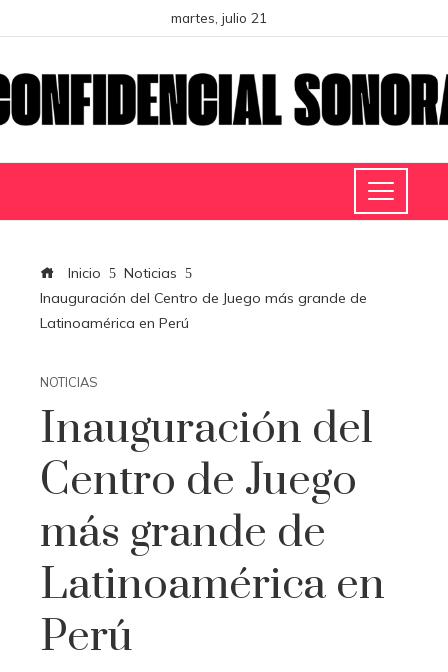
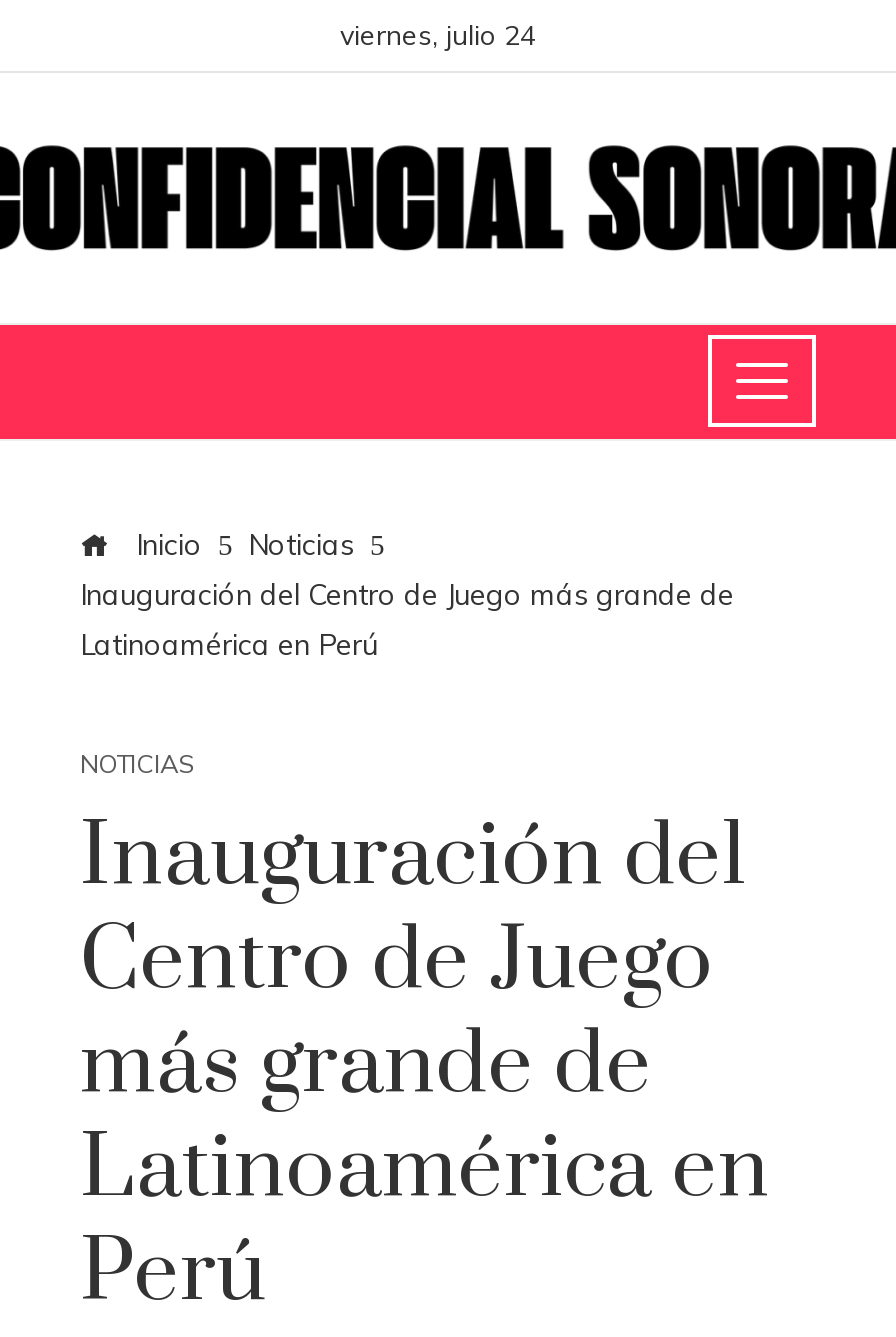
[171,9,267,26] martes, julio 21 -> [340,17,536,51] viernes, julio 24

